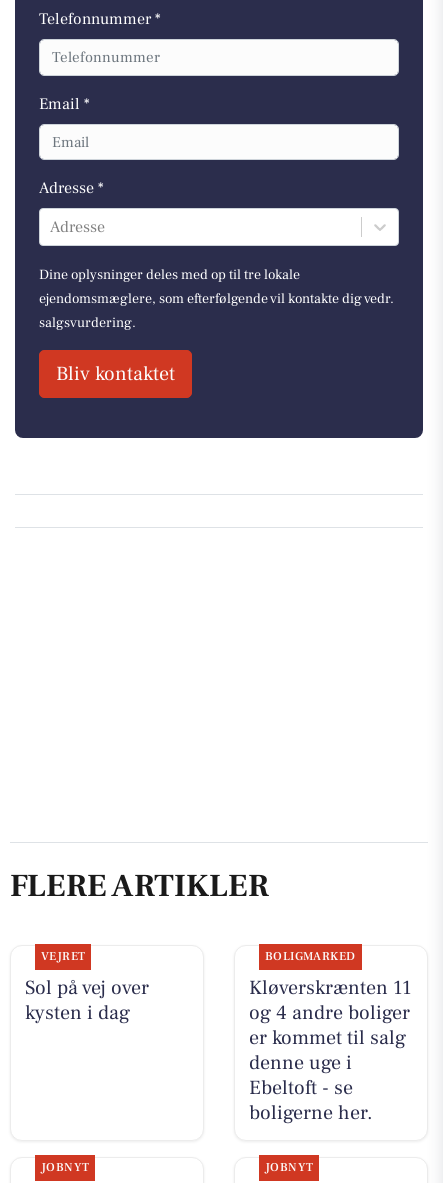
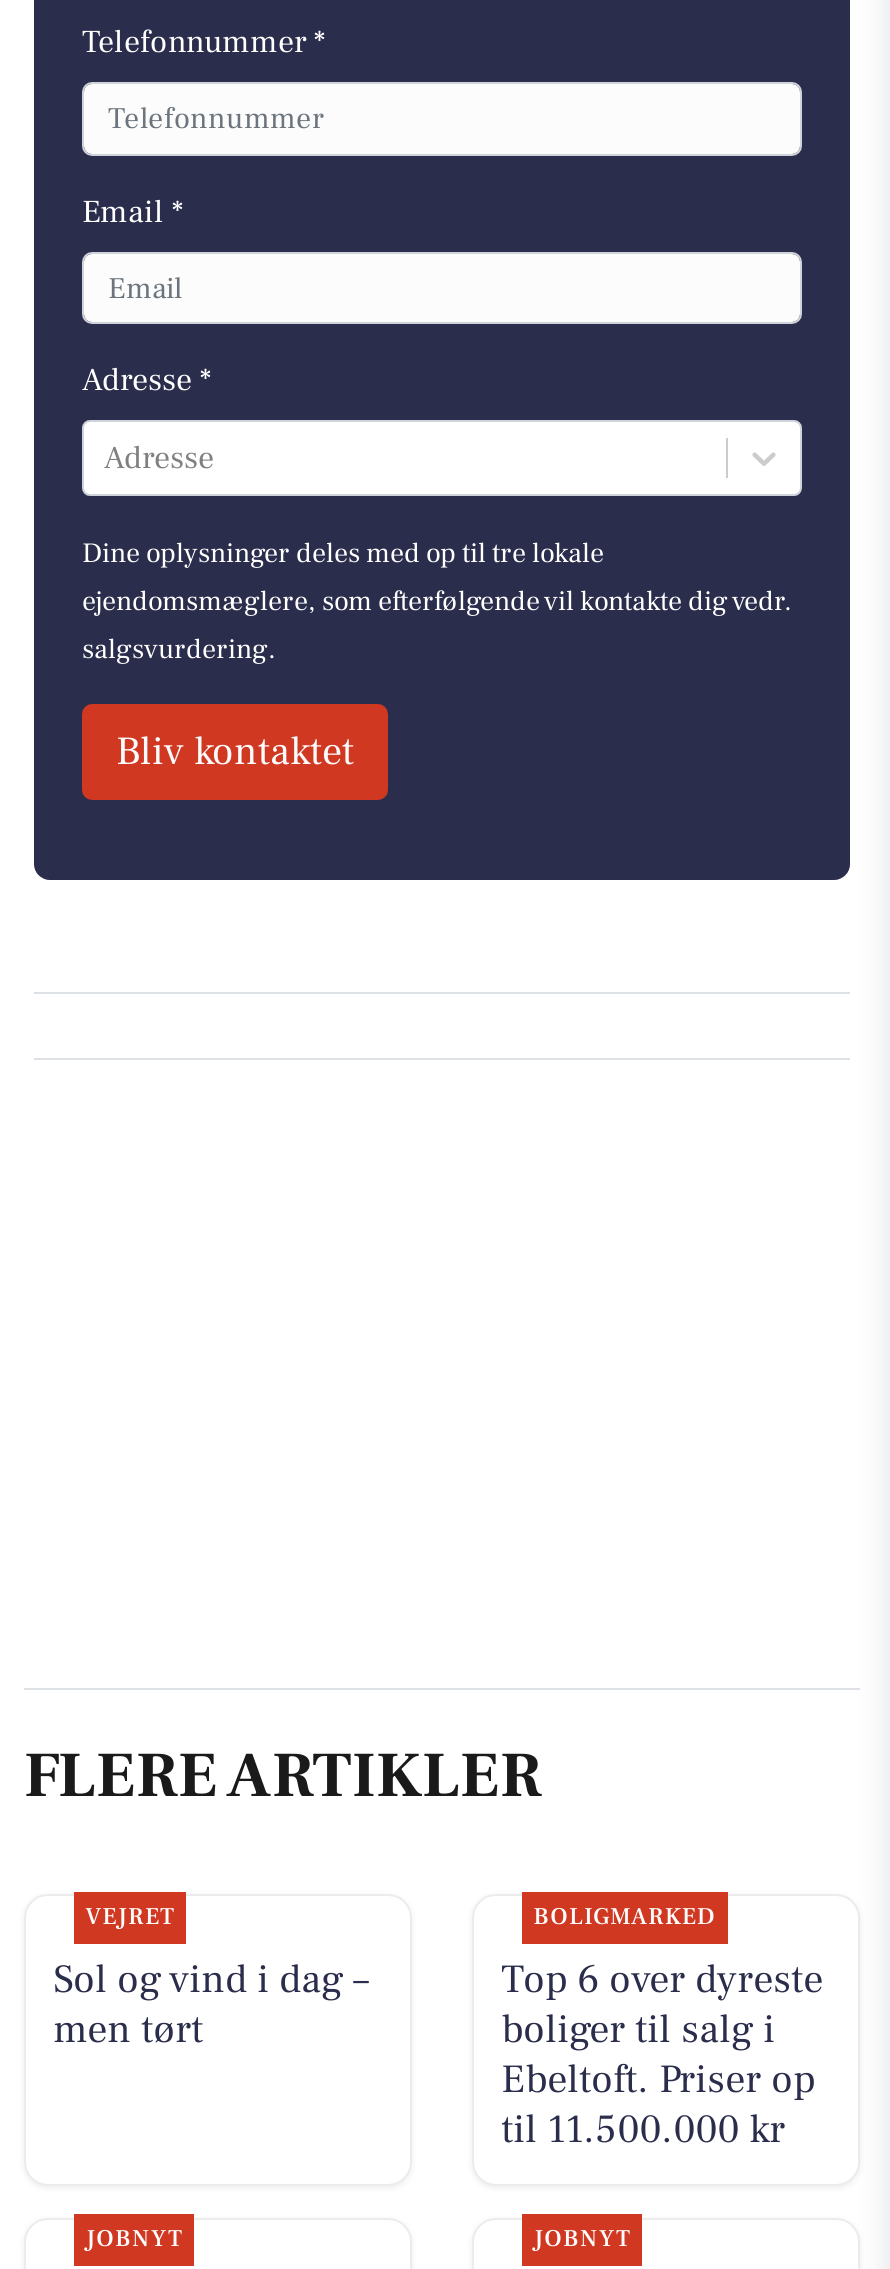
[25,975,149,1026] Sol på vej over | kysten i dag -> [53,1954,369,2056] Sol og vind i dag – | men tørt
[249,975,411,1126] Kløverskrænten 11 | og 4 andre boliger | er kommet til salg | denne uge i | Ebeltoft - se | boligerne her. -> [501,1954,823,2156] Top 6 over dyreste | boliger til salg i | Ebeltoft. Priser op | til 11.500.000 kr

